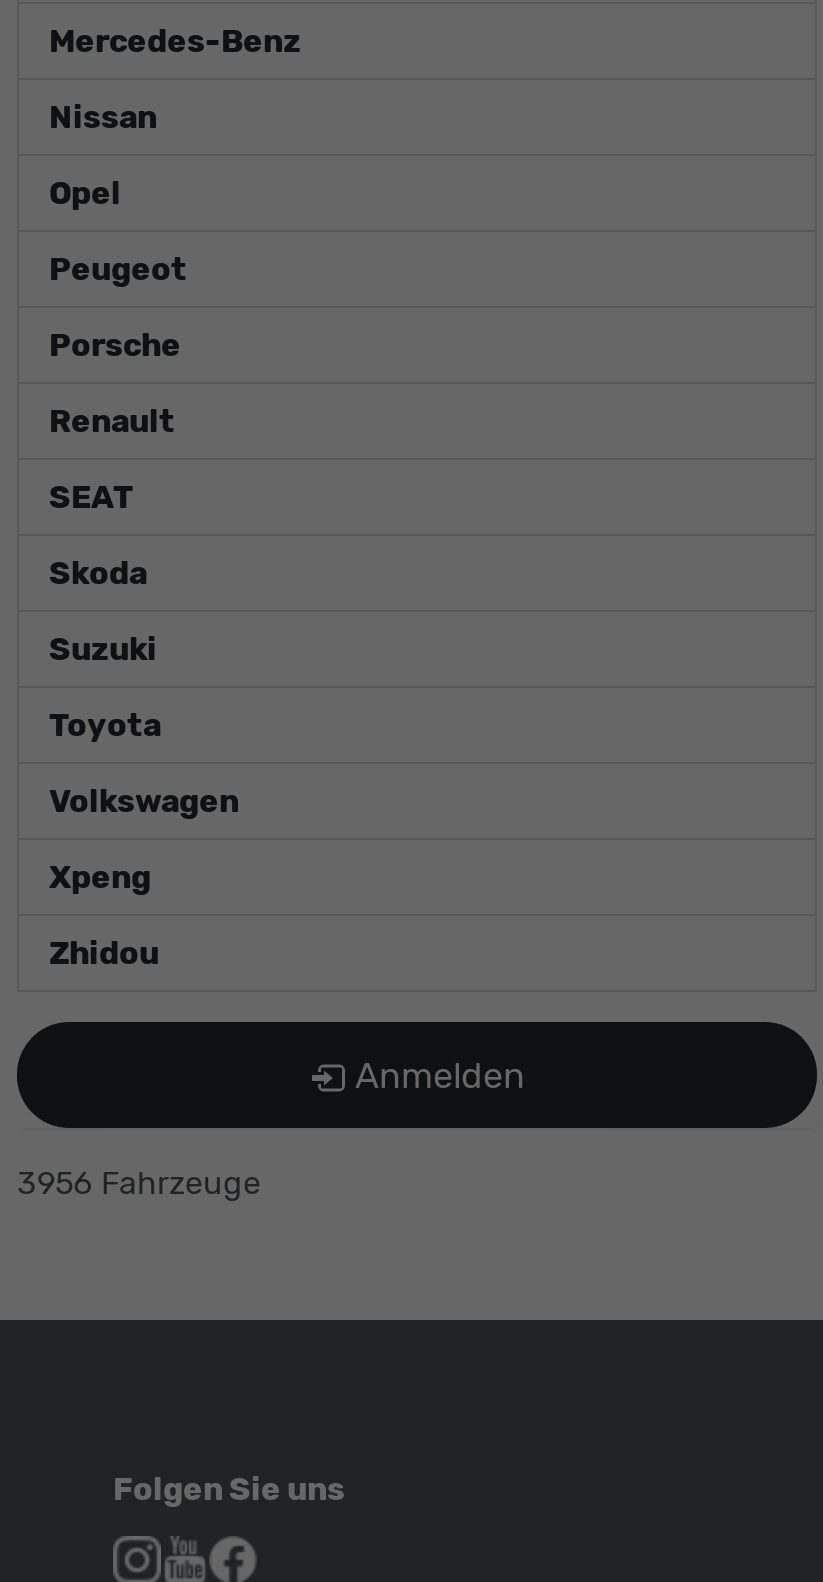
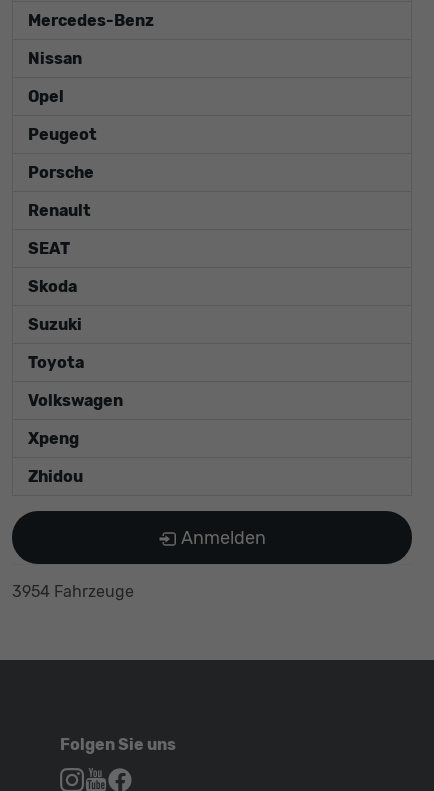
[17,1164,261,1202] 3956 Fahrzeuge -> [12,582,134,601] 3954 Fahrzeuge

